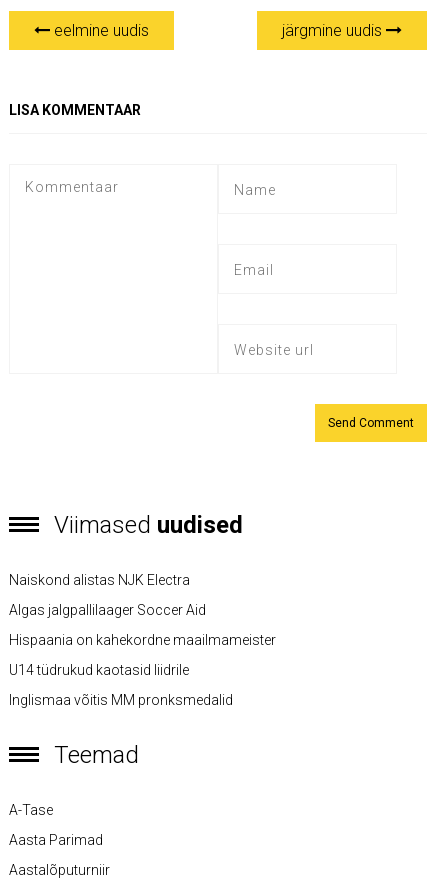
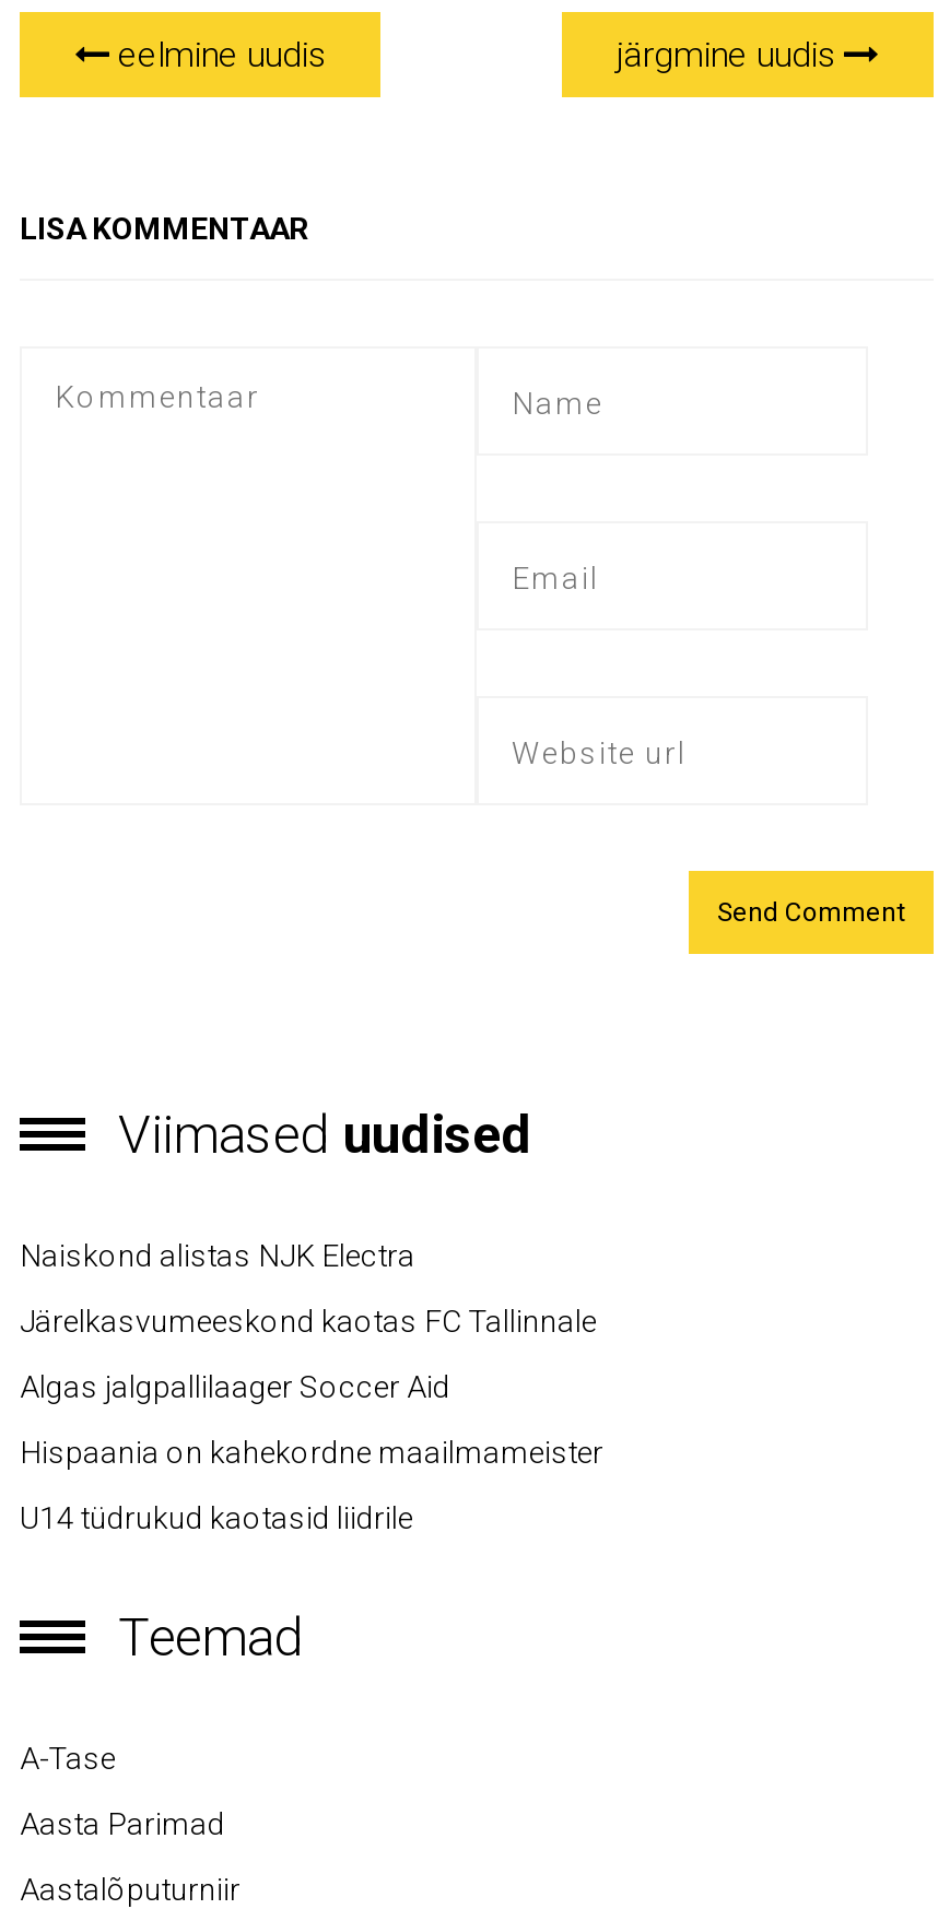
none -> [20,1304,597,1339] Järelkasvumeeskond kaotas FC Tallinnale
moved [9,602,276,678] -> [20,1369,603,1535]: Algas jalgpallilaager Soccer Aid | Hispaania on kahekordne maailmameister | U14 tüdrukud kaotasid liidrile
[9,692,233,708] Inglismaa võitis MM pronksmedalid -> none

